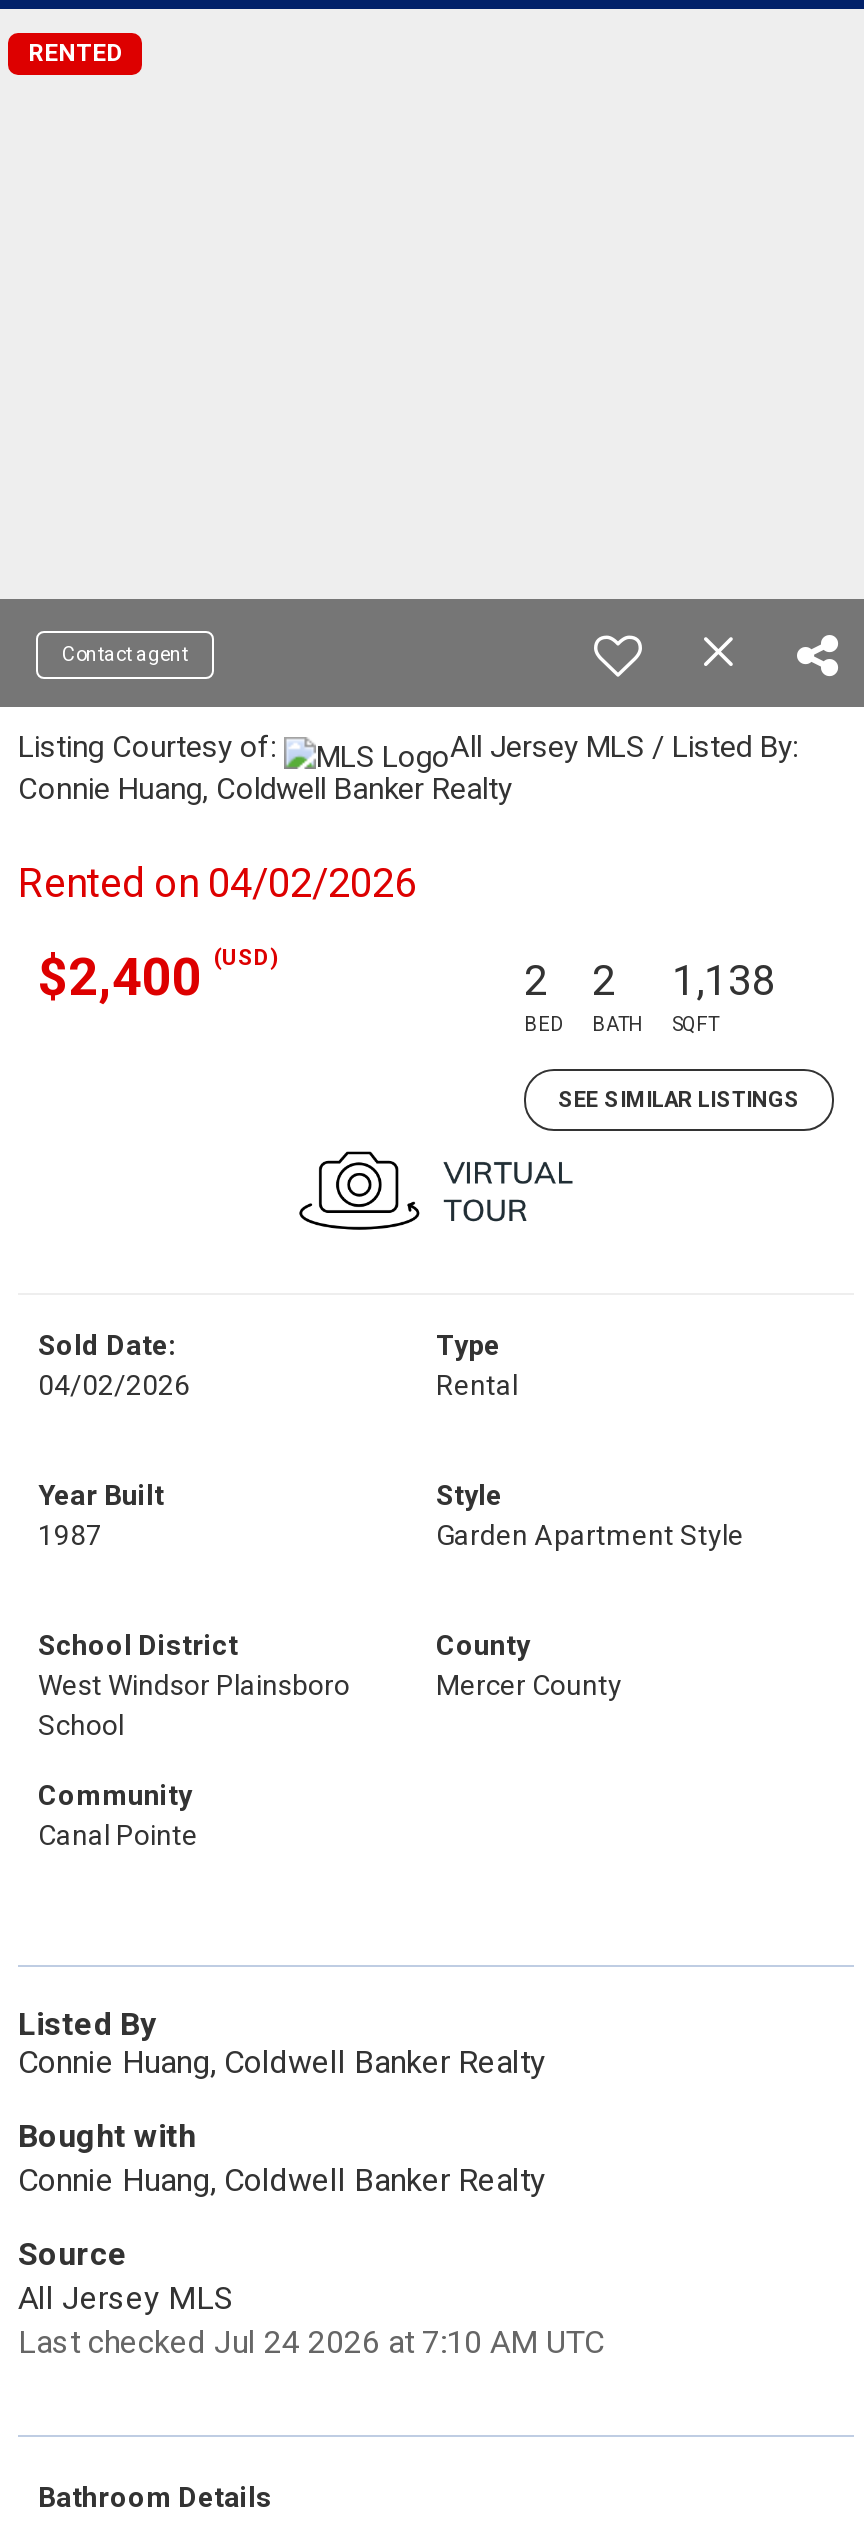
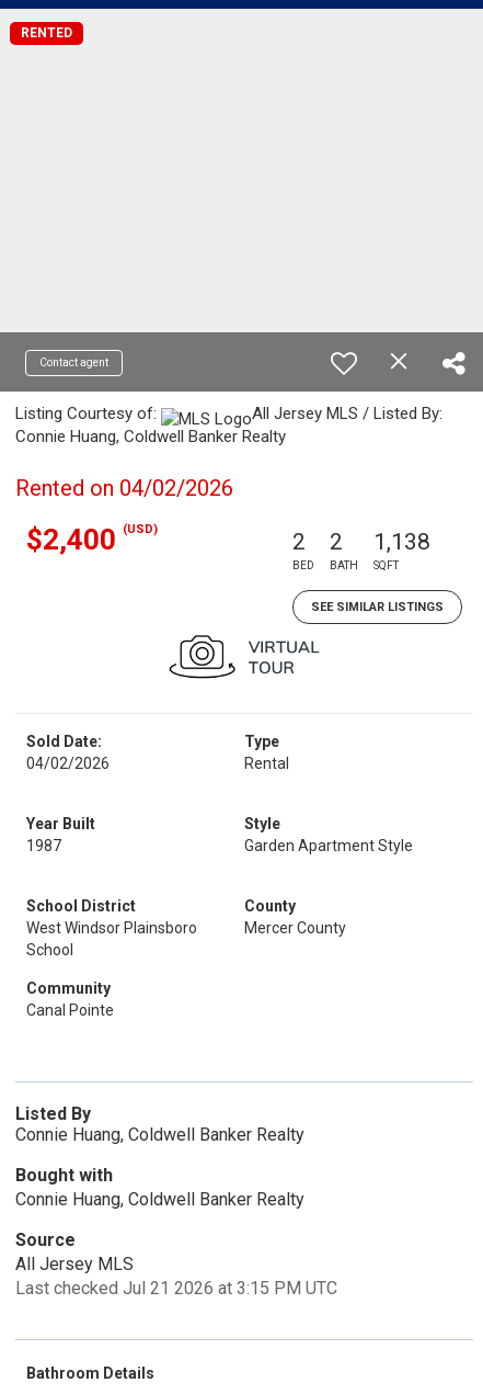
[18,2323,604,2361] Last checked Jul 24 2026 at 7:10 AM UTC -> [15,1278,337,1299] Last checked Jul 21 2026 at 3:15 PM UTC

